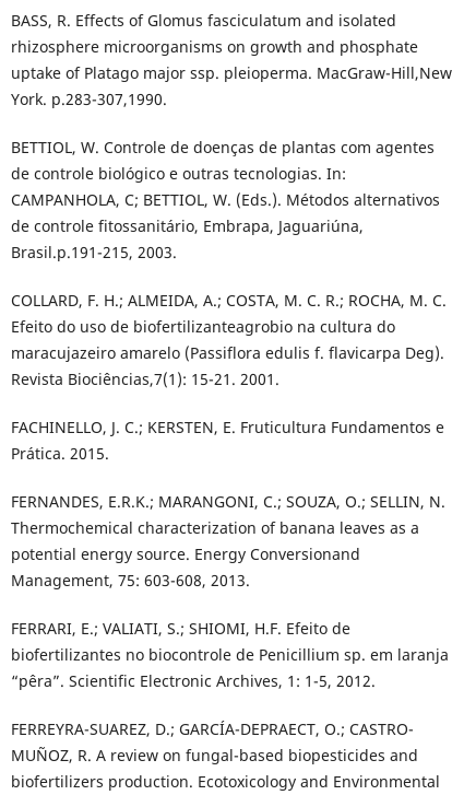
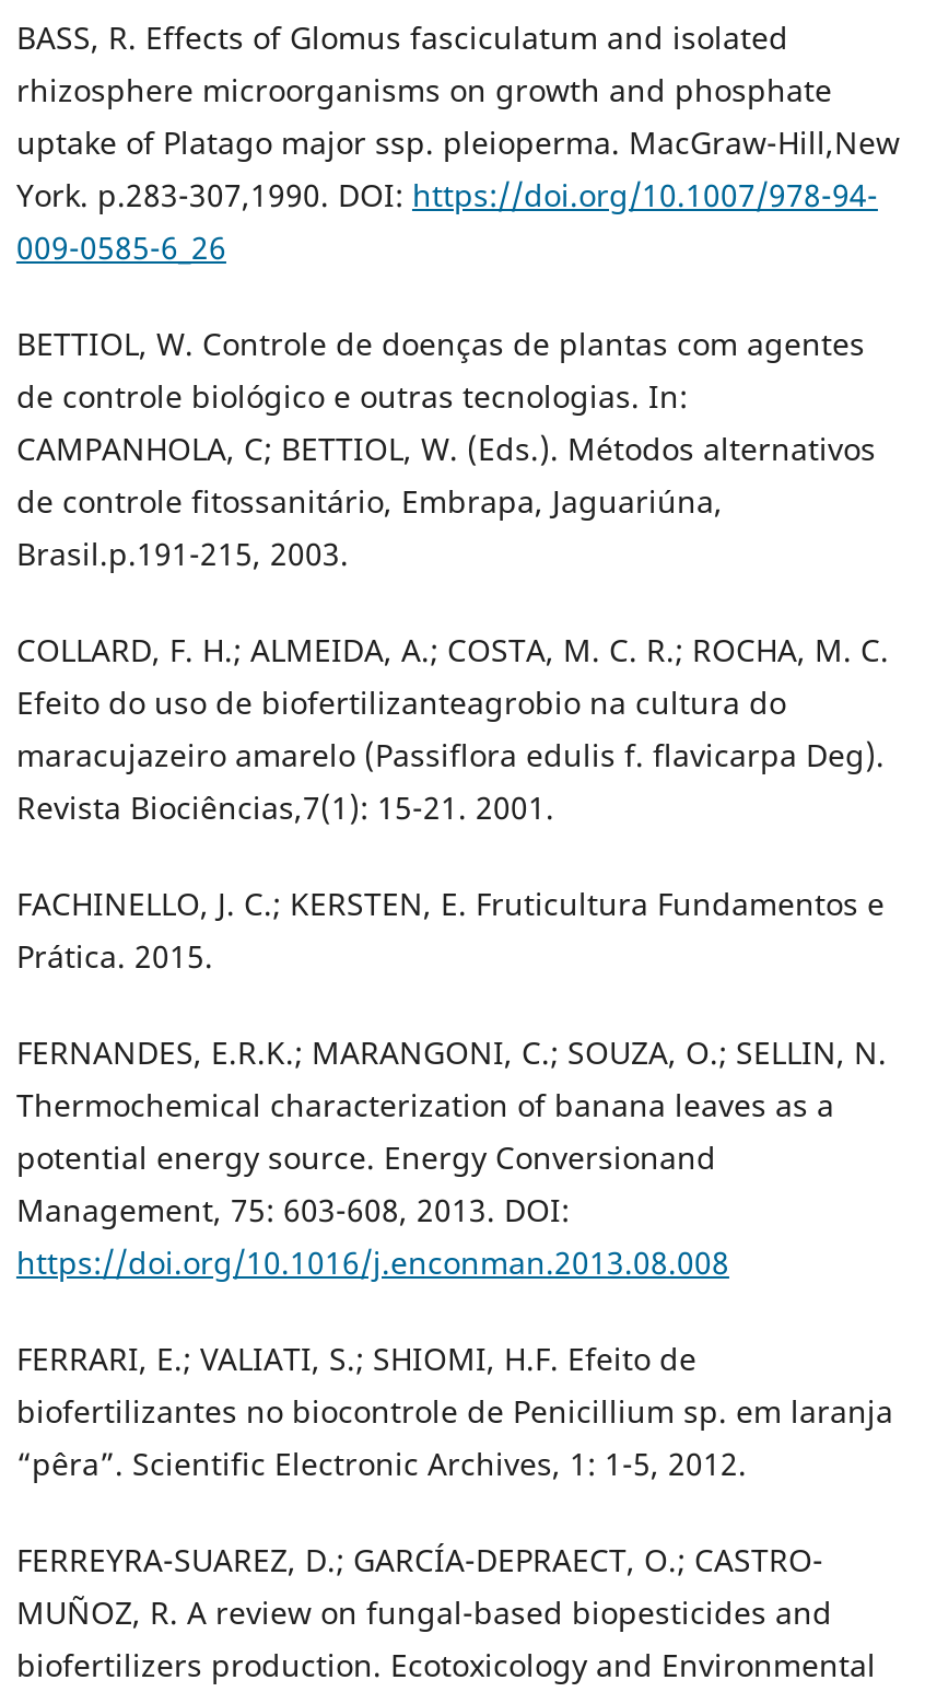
[11,88,167,109] York. p.283-307,1990. -> [16,173,878,267] York. p.283-307,1990. DOI: https://doi.org/10.1007/978-94- | 009-0585-6_26
[11,569,250,590] Management, 75: 603-608, 2013. -> [16,1188,729,1282] Management, 75: 603-608, 2013. DOI: | https://doi.org/10.1016/j.enconman.2013.08.008

